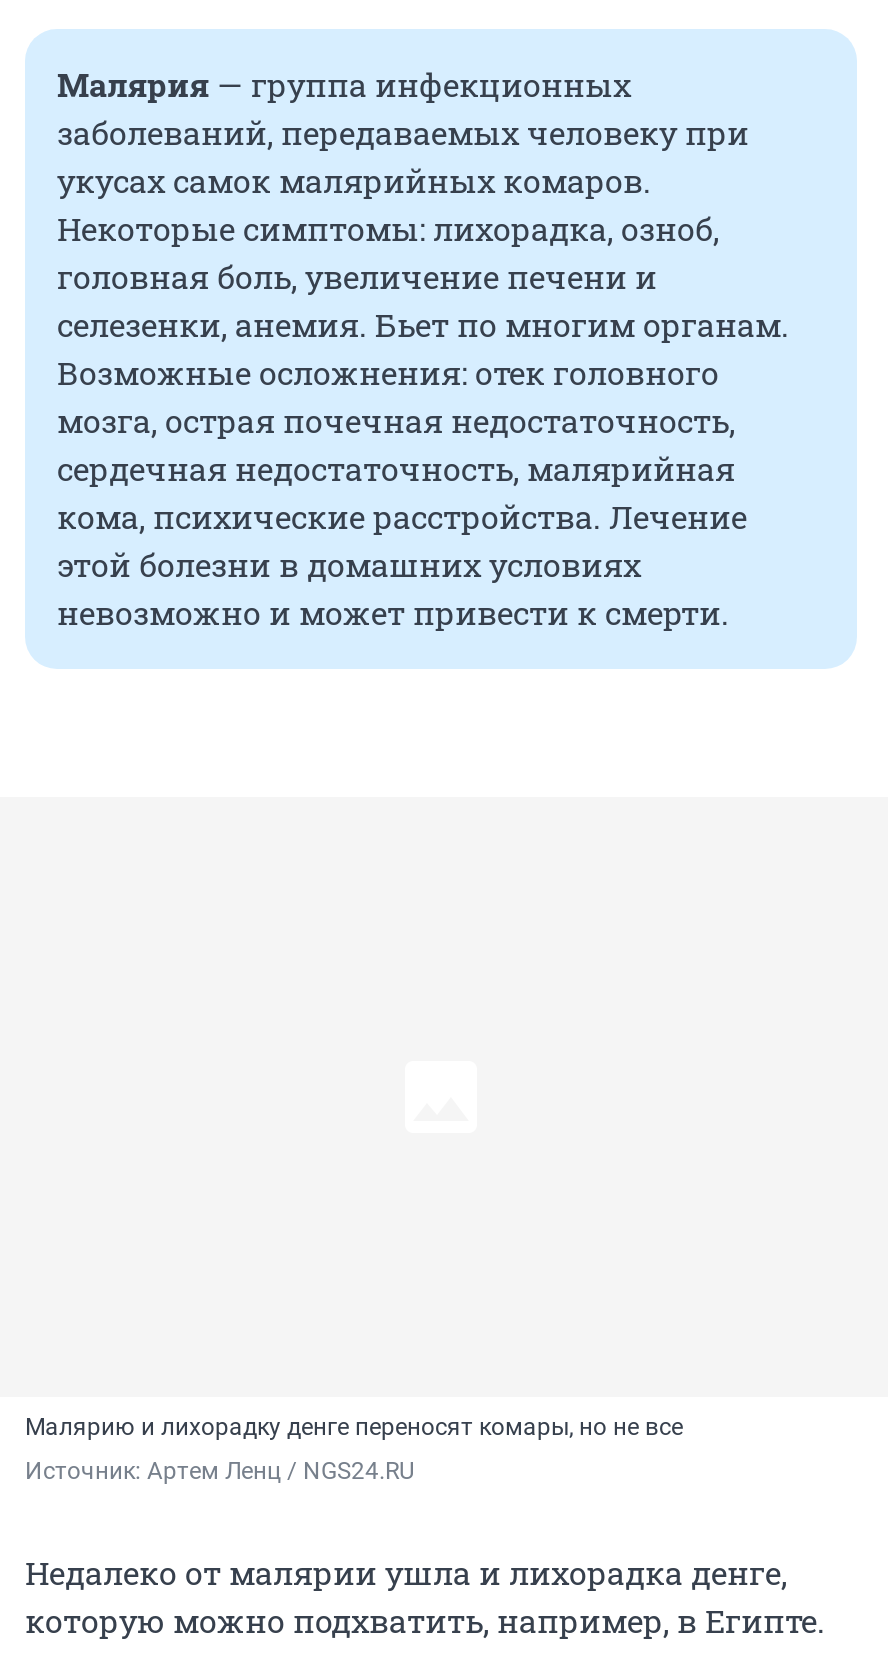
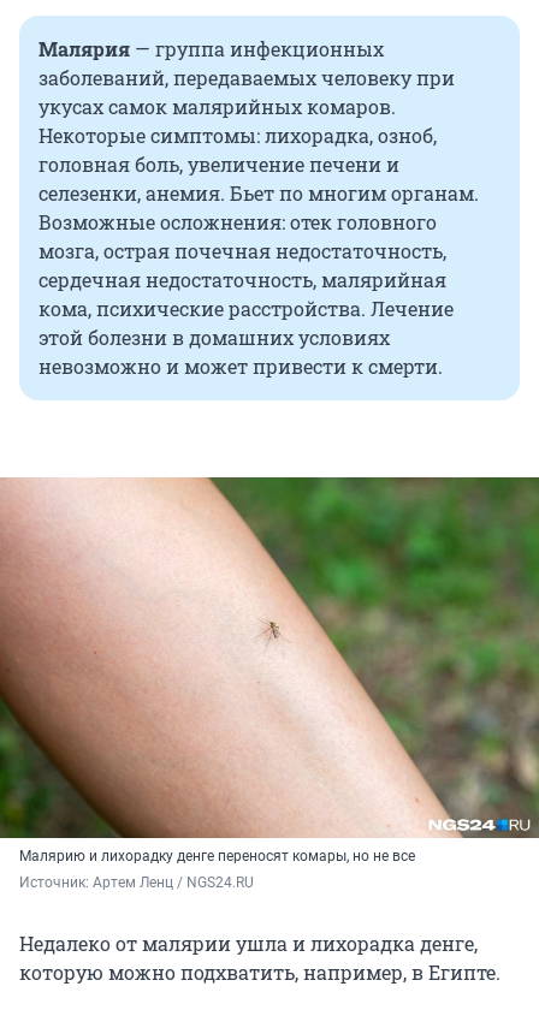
none -> [4,476,535,839] [image]

